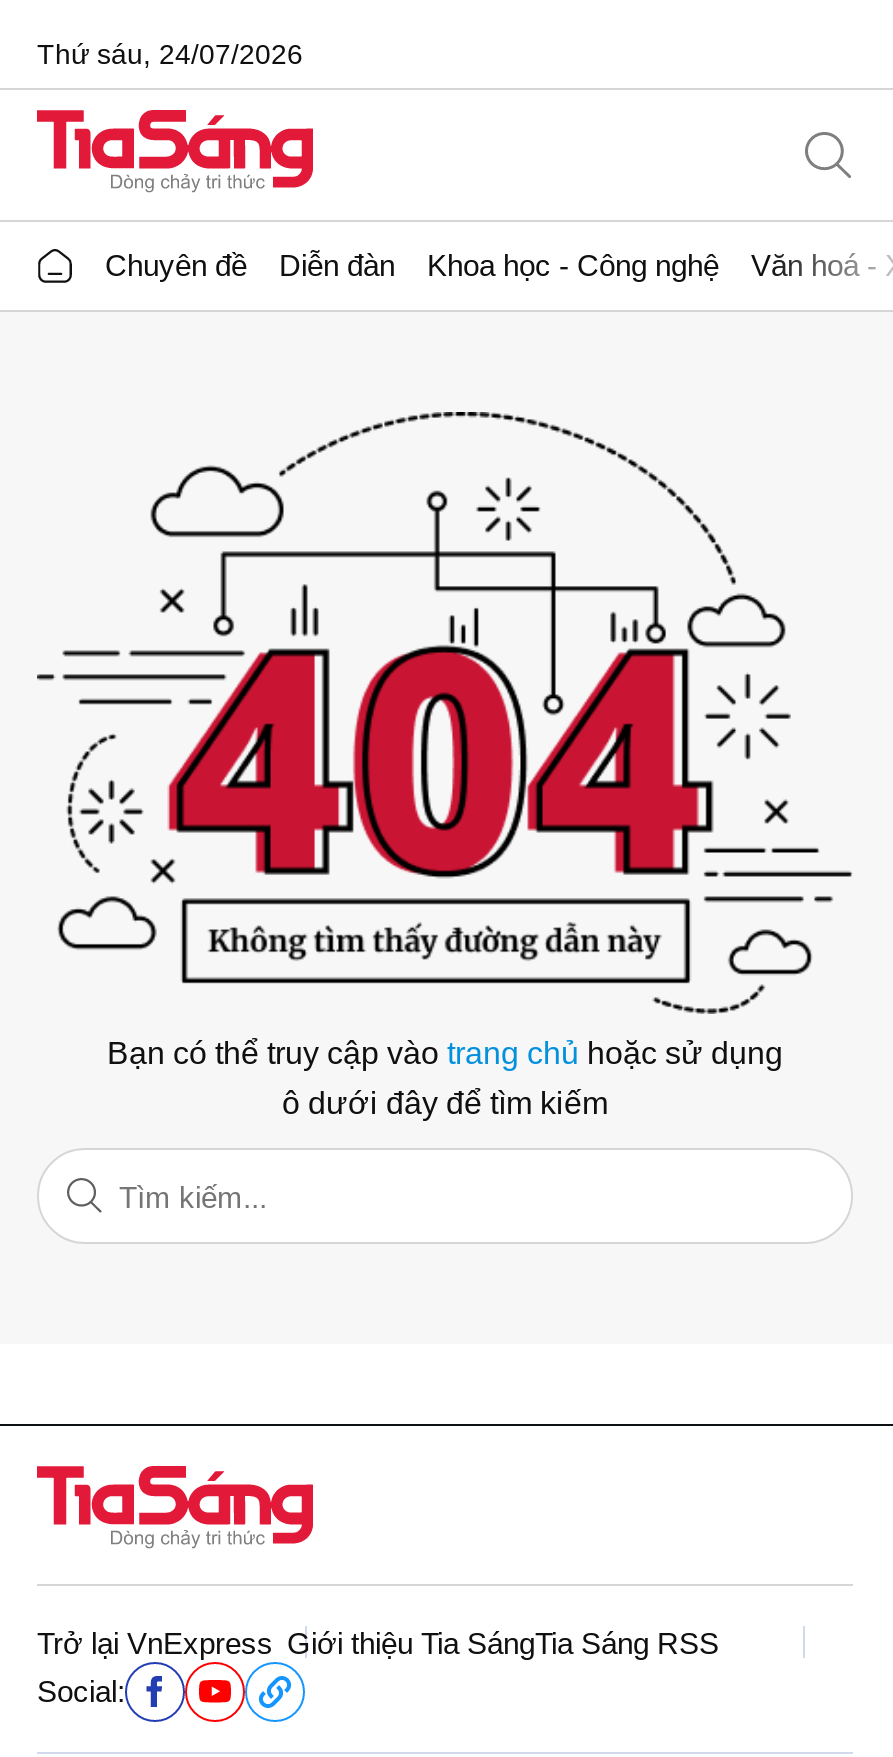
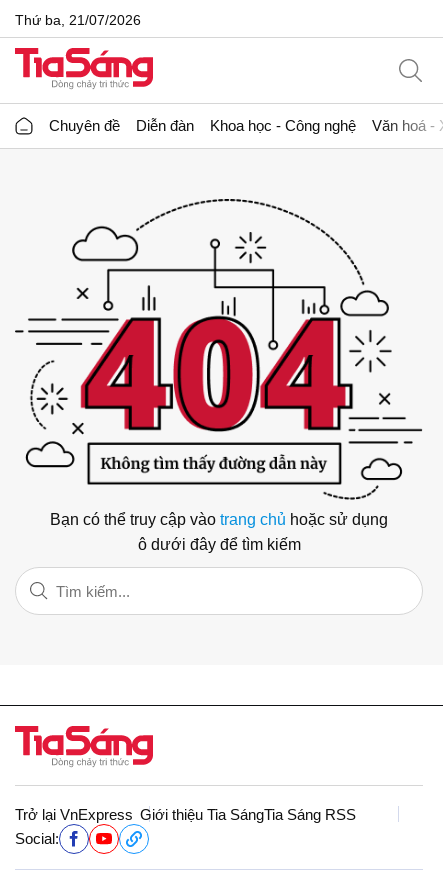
[37,37,303,69] Thứ sáu, 24/07/2026 -> [15,11,141,27] Thứ ba, 21/07/2026

